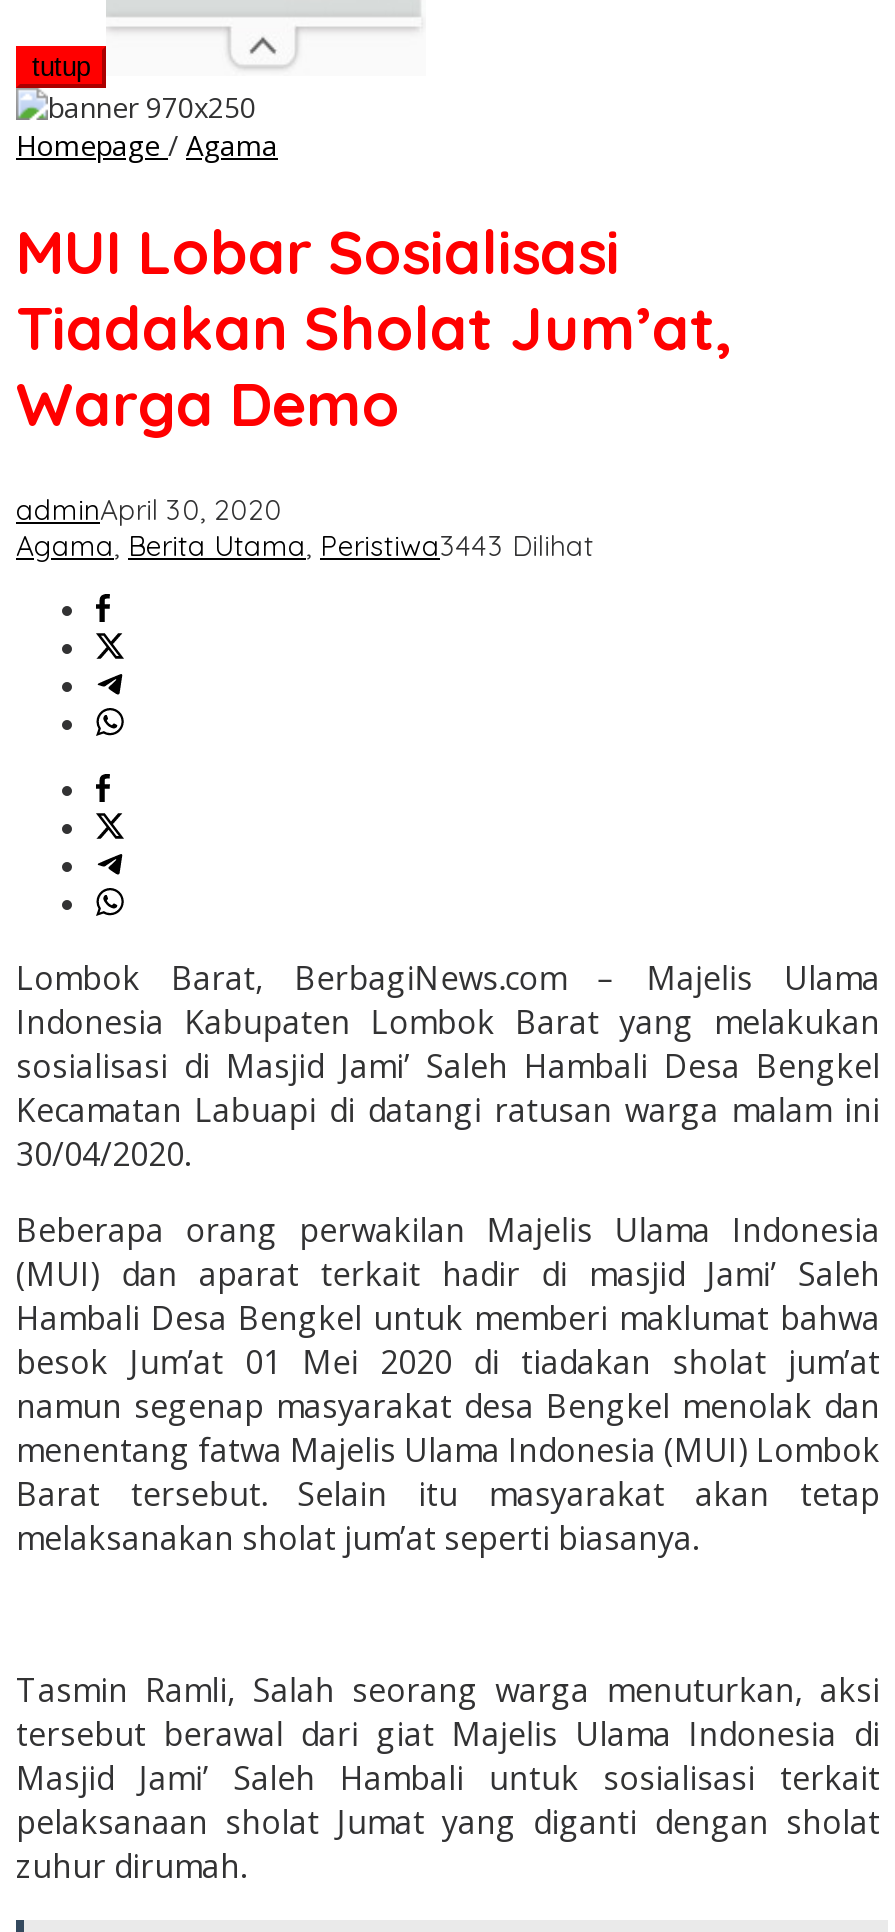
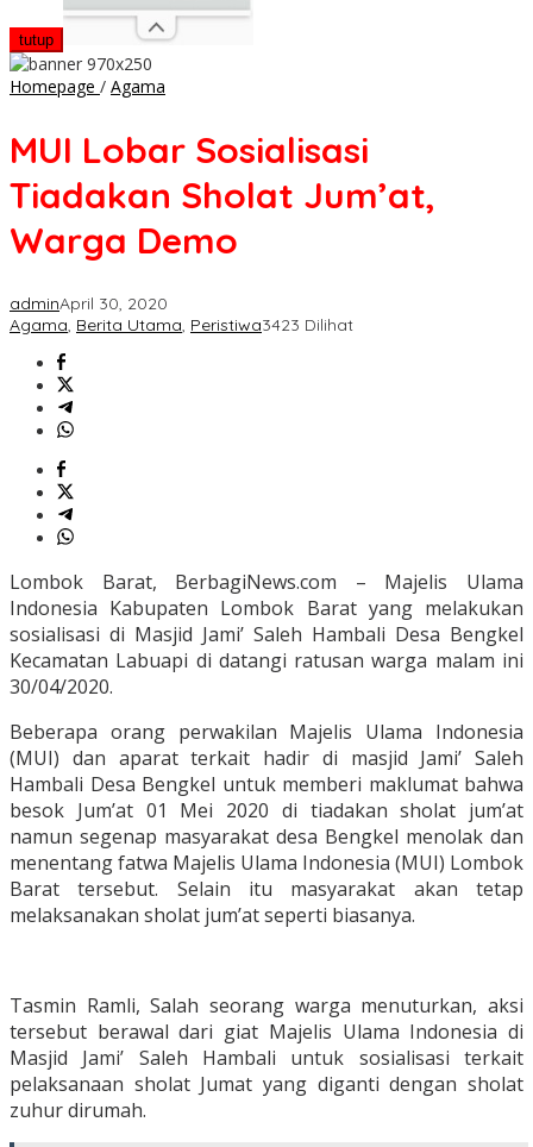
[16,528,594,564] Agama, Berita Utama, Peristiwa3443 Dilihat -> [10,314,353,336] Agama, Berita Utama, Peristiwa3423 Dilihat

